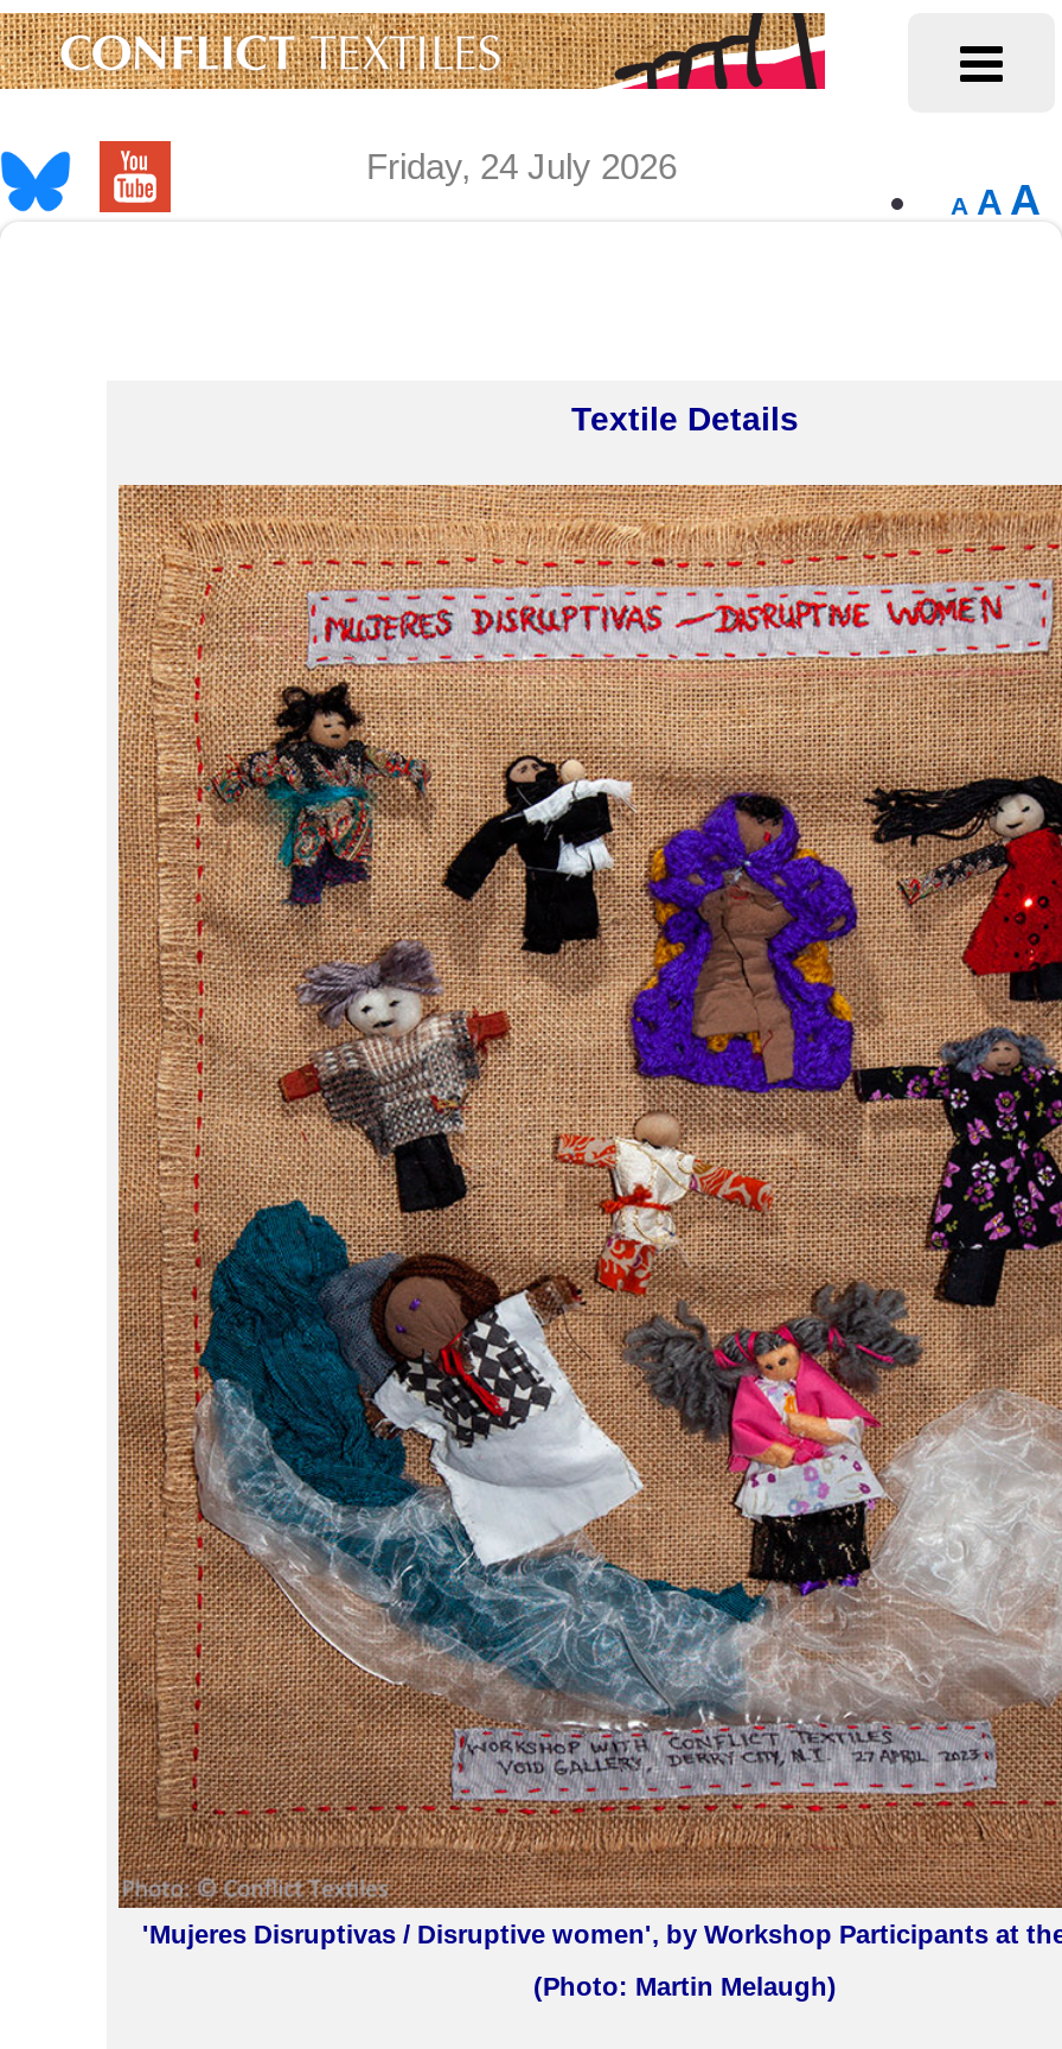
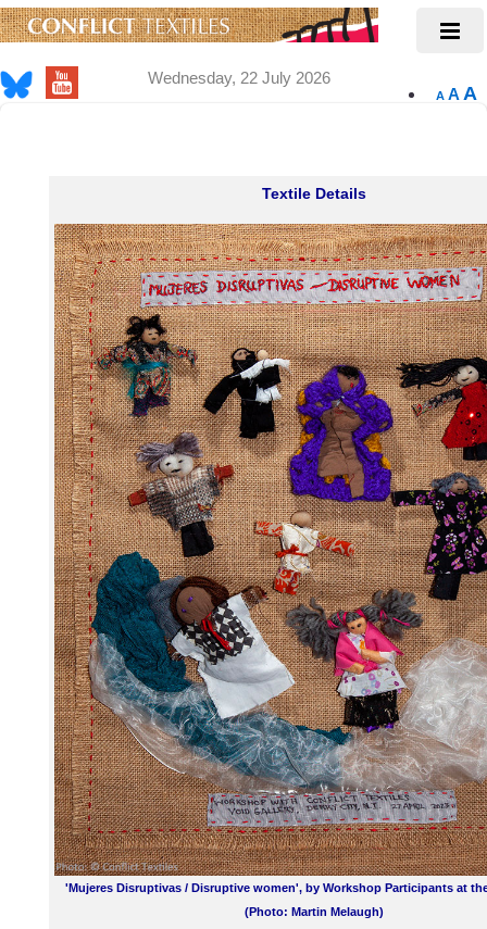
[366,147,677,187] Friday, 24 July 2026 -> [148,69,330,87] Wednesday, 22 July 2026

